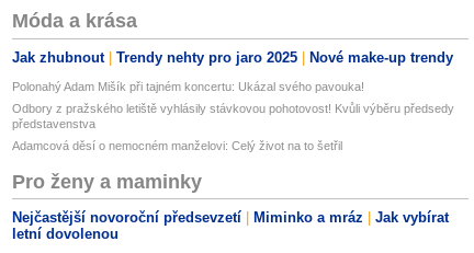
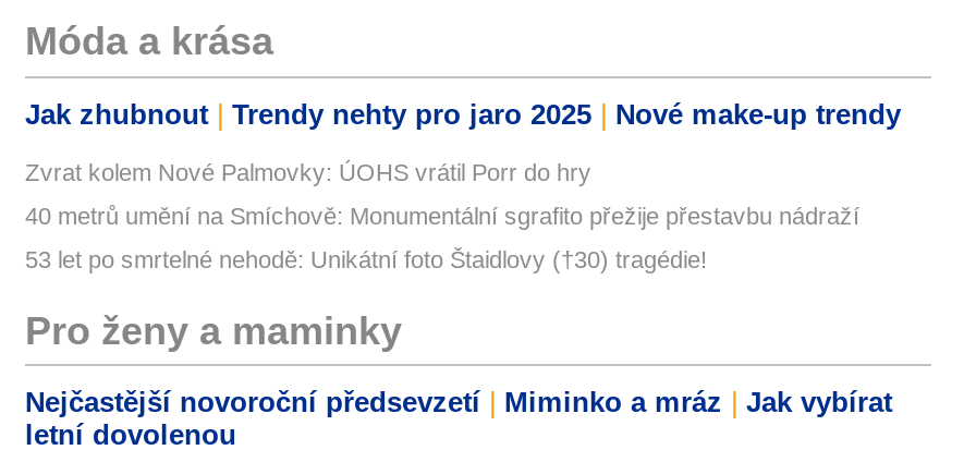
[12,80,364,93] Polonahý Adam Mišík při tajném koncertu: Ukázal svého pavouka! -> [25,159,591,185] Zvrat kolem Nové Palmovky: ÚOHS vrátil Porr do hry
[12,102,454,130] Odbory z pražského letiště vyhlásily stávkovou pohotovost! Kvůli výběru předsedy | představenstva -> [25,202,859,229] 40 metrů umění na Smíchově: Monumentální sgrafito přežije přestavbu nádraží
[12,139,342,152] Adamcová děsí o nemocném manželovi: Celý život na to šetřil -> [25,246,707,272] 53 let po smrtelné nehodě: Unikátní foto Štaidlovy (†30) tragédie!

